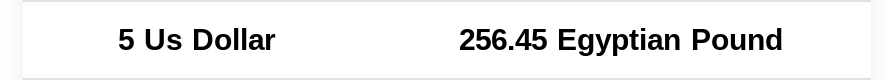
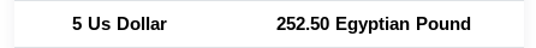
[459,12,783,68] 256.45 Egyptian Pound -> [276,7,471,41] 252.50 Egyptian Pound

